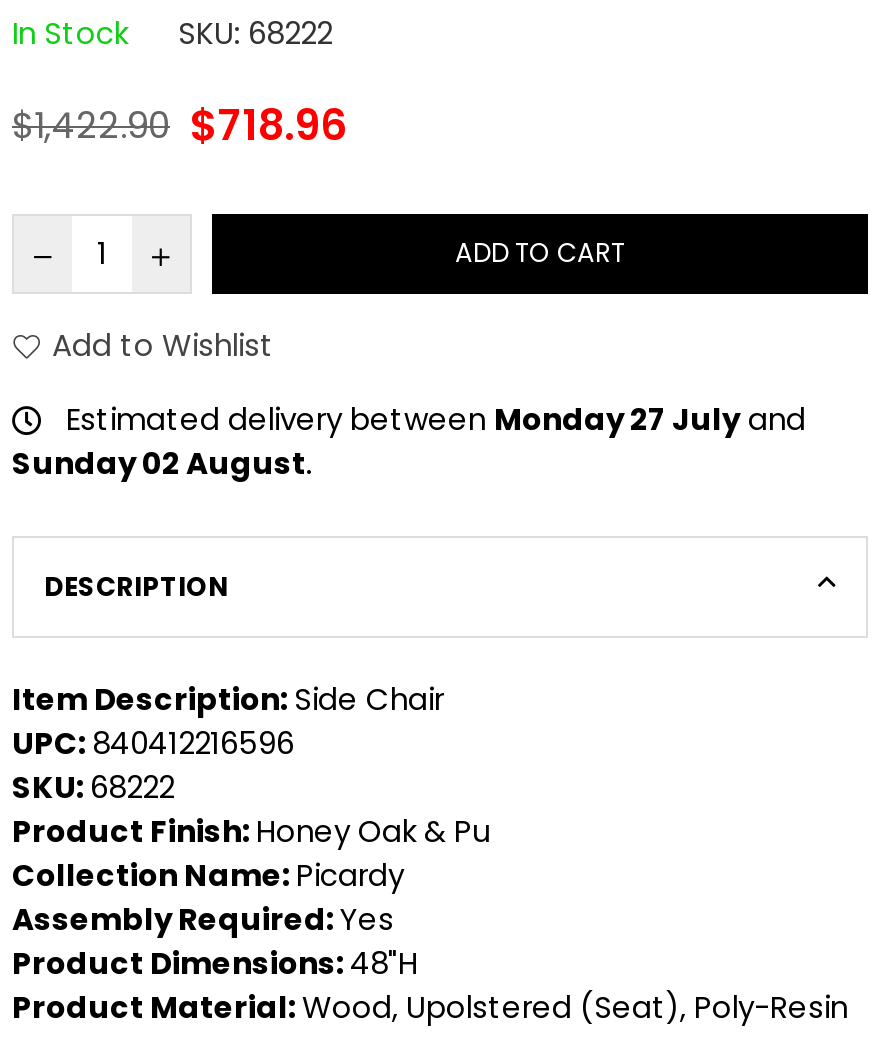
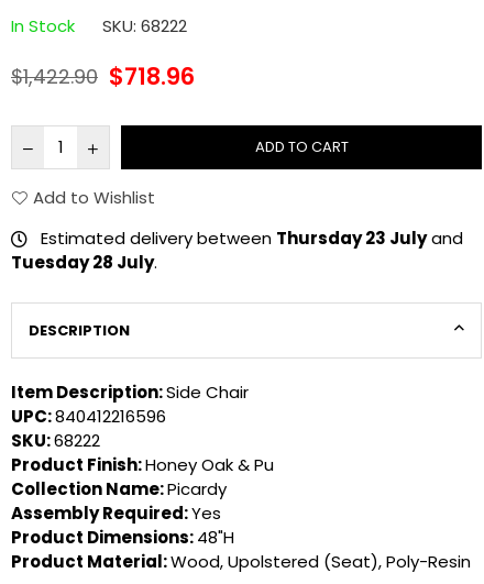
[12,397,806,483] Estimated delivery between Monday 27 July and | Sunday 02 August. -> [11,226,463,274] Estimated delivery between Thursday 23 July and | Tuesday 28 July.

